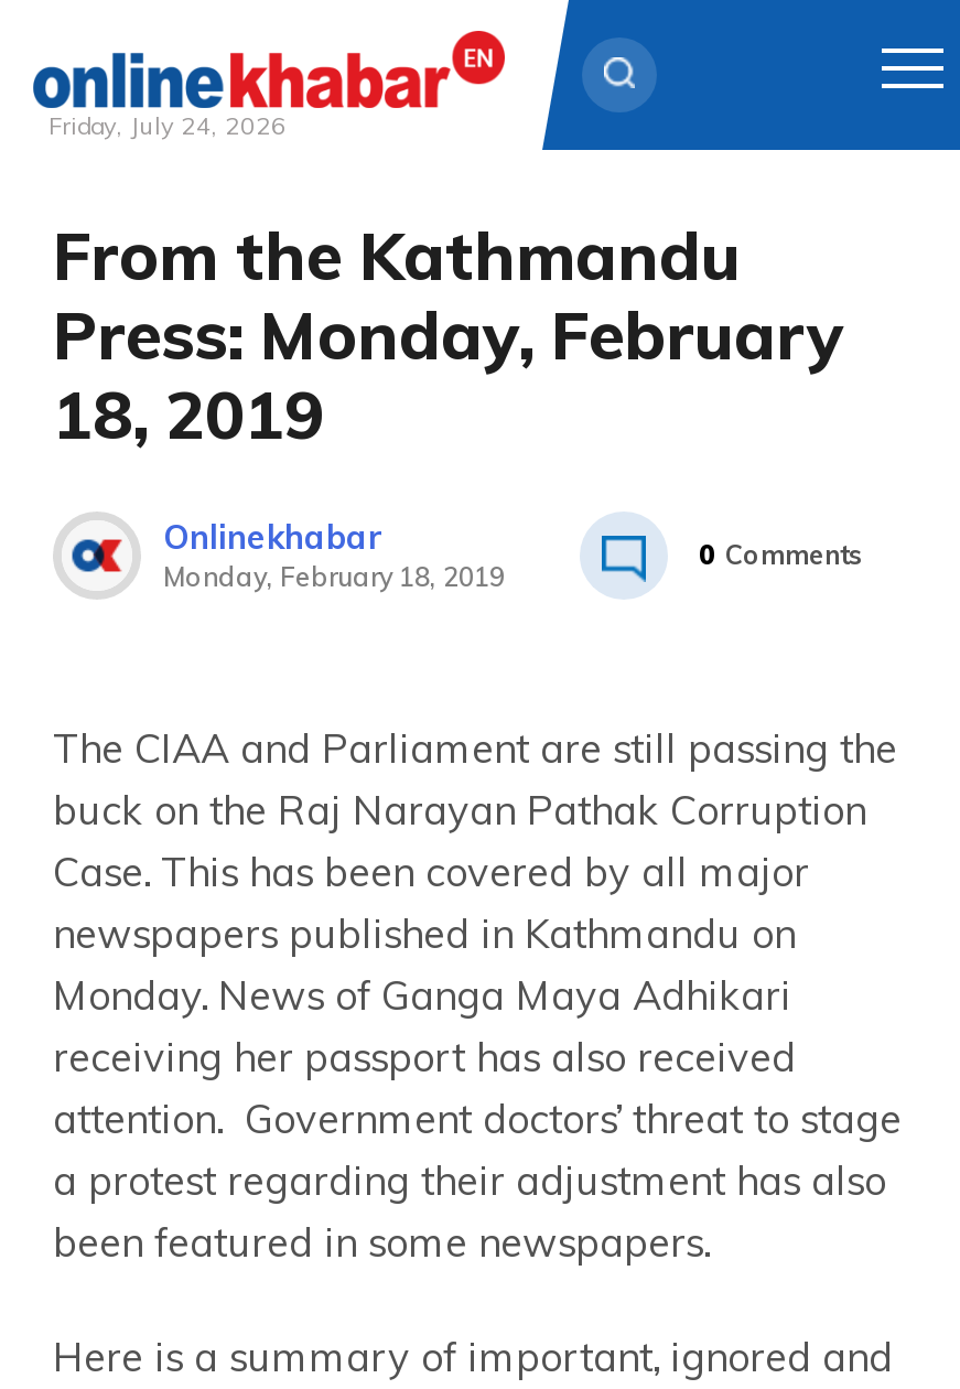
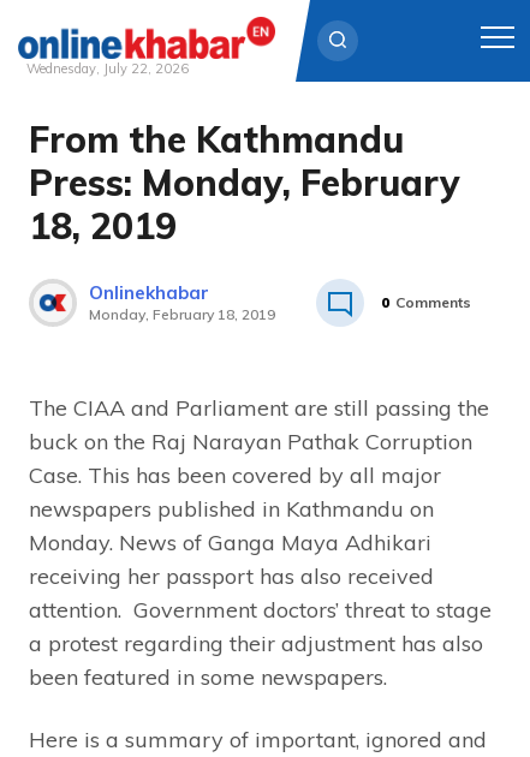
[48,110,287,141] Friday, July 24, 2026 -> [26,60,189,77] Wednesday, July 22, 2026

